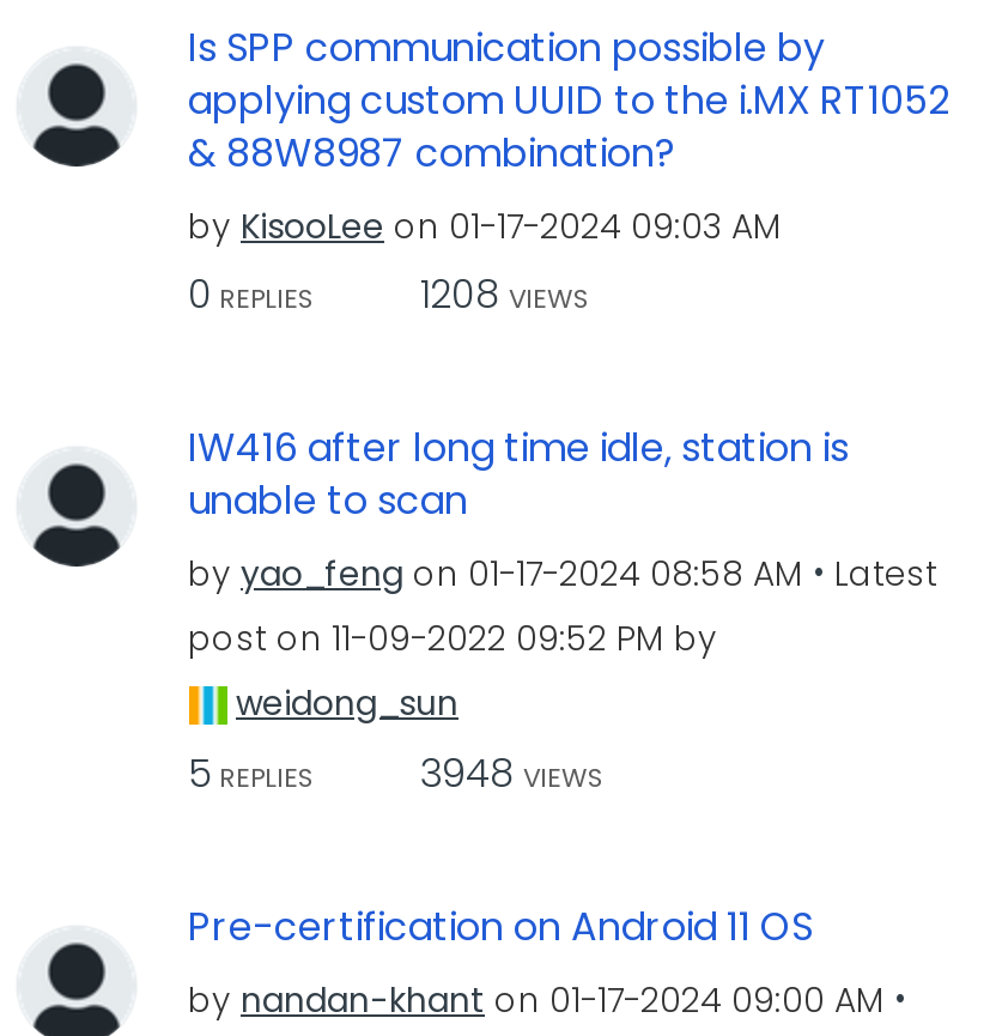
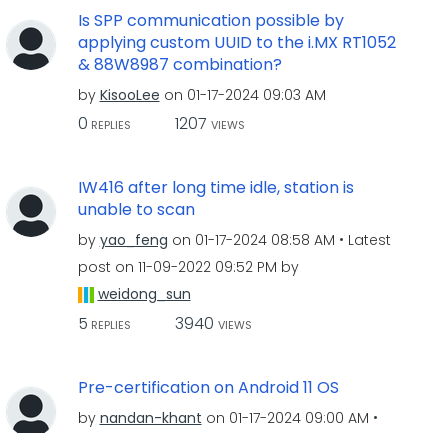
[420,267,590,322] 1208 VIEWS -> [174,112,244,135] 1207 VIEWS
[188,745,605,800] 5 REPLIES 3948 VIEWS -> [77,311,251,334] 5 REPLIES 3940 VIEWS

